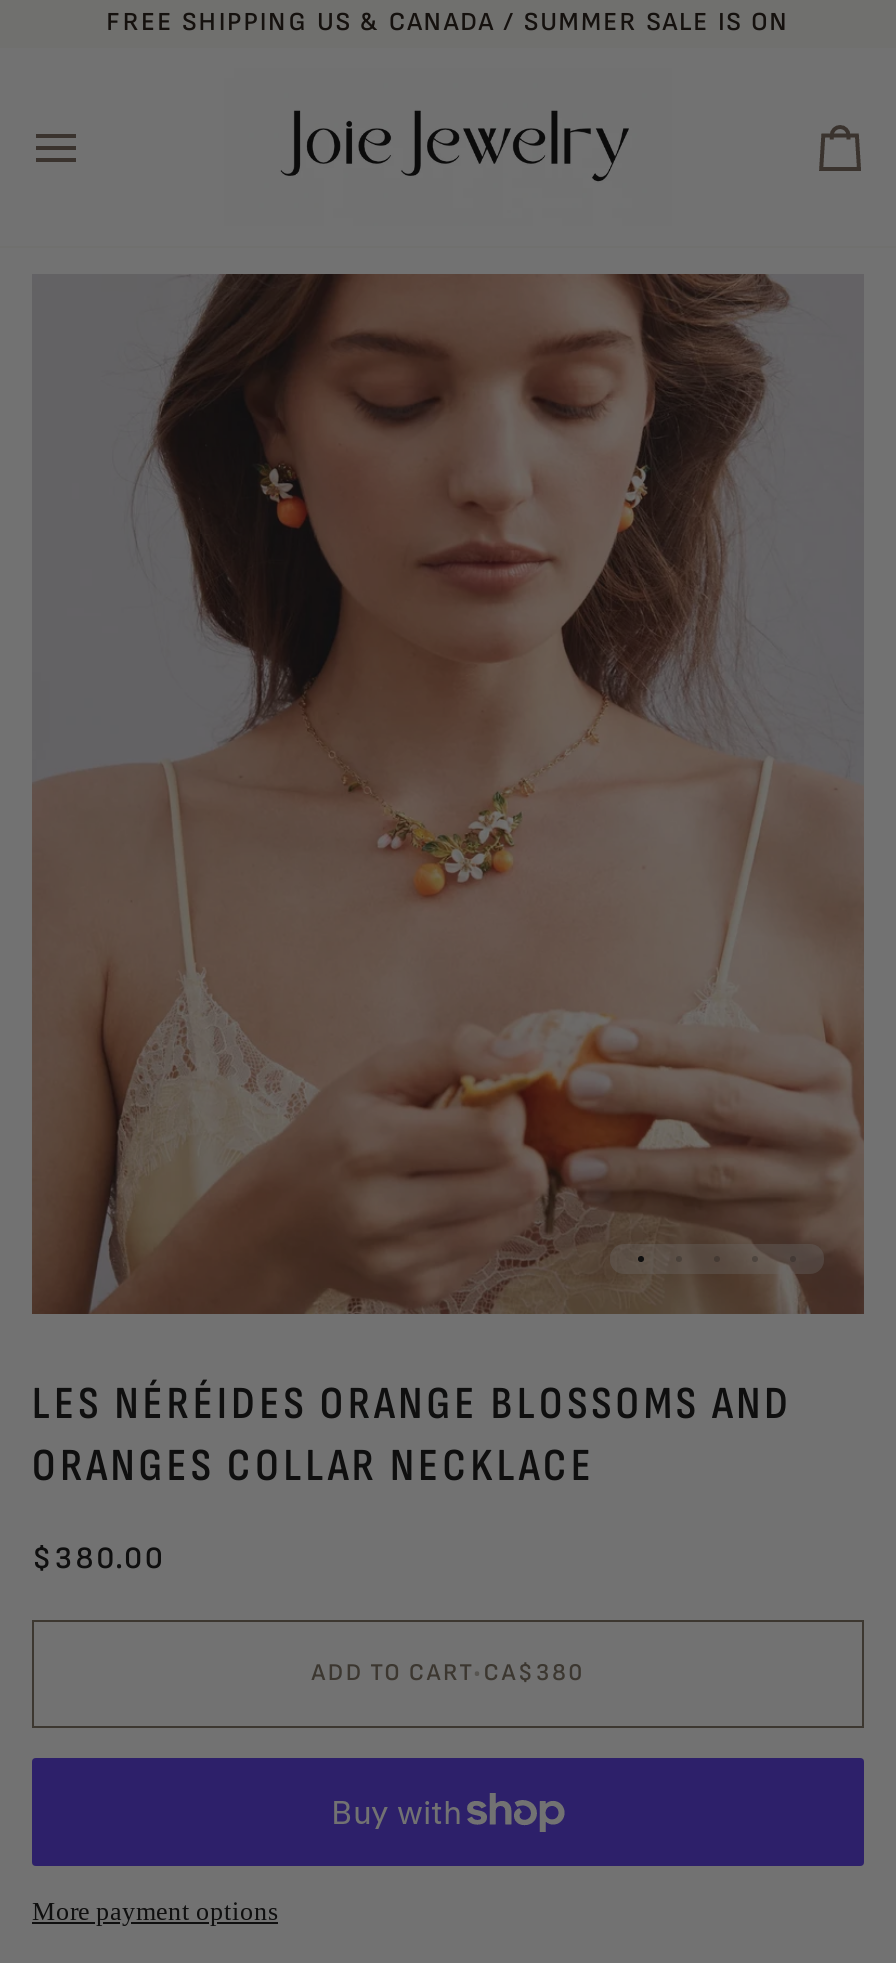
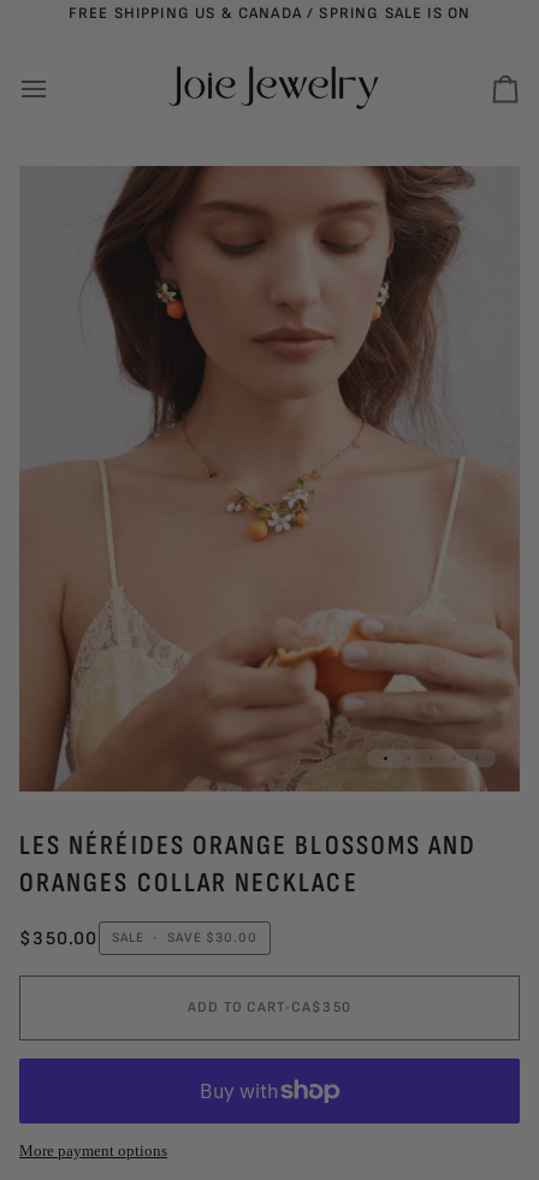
[106,7,790,39] FREE SHIPPING US & CANADA / SUMMER SALE IS ON -> [68,4,471,23] FREE SHIPPING US & CANADA / SPRING SALE IS ON
[32,1540,166,1578] $380.00 -> [19,927,258,950] $350.00 | SALE • SAVE $30.00
[312,1658,584,1688] ADD TO CART • CA$380 -> [188,998,351,1016] ADD TO CART • CA$350

